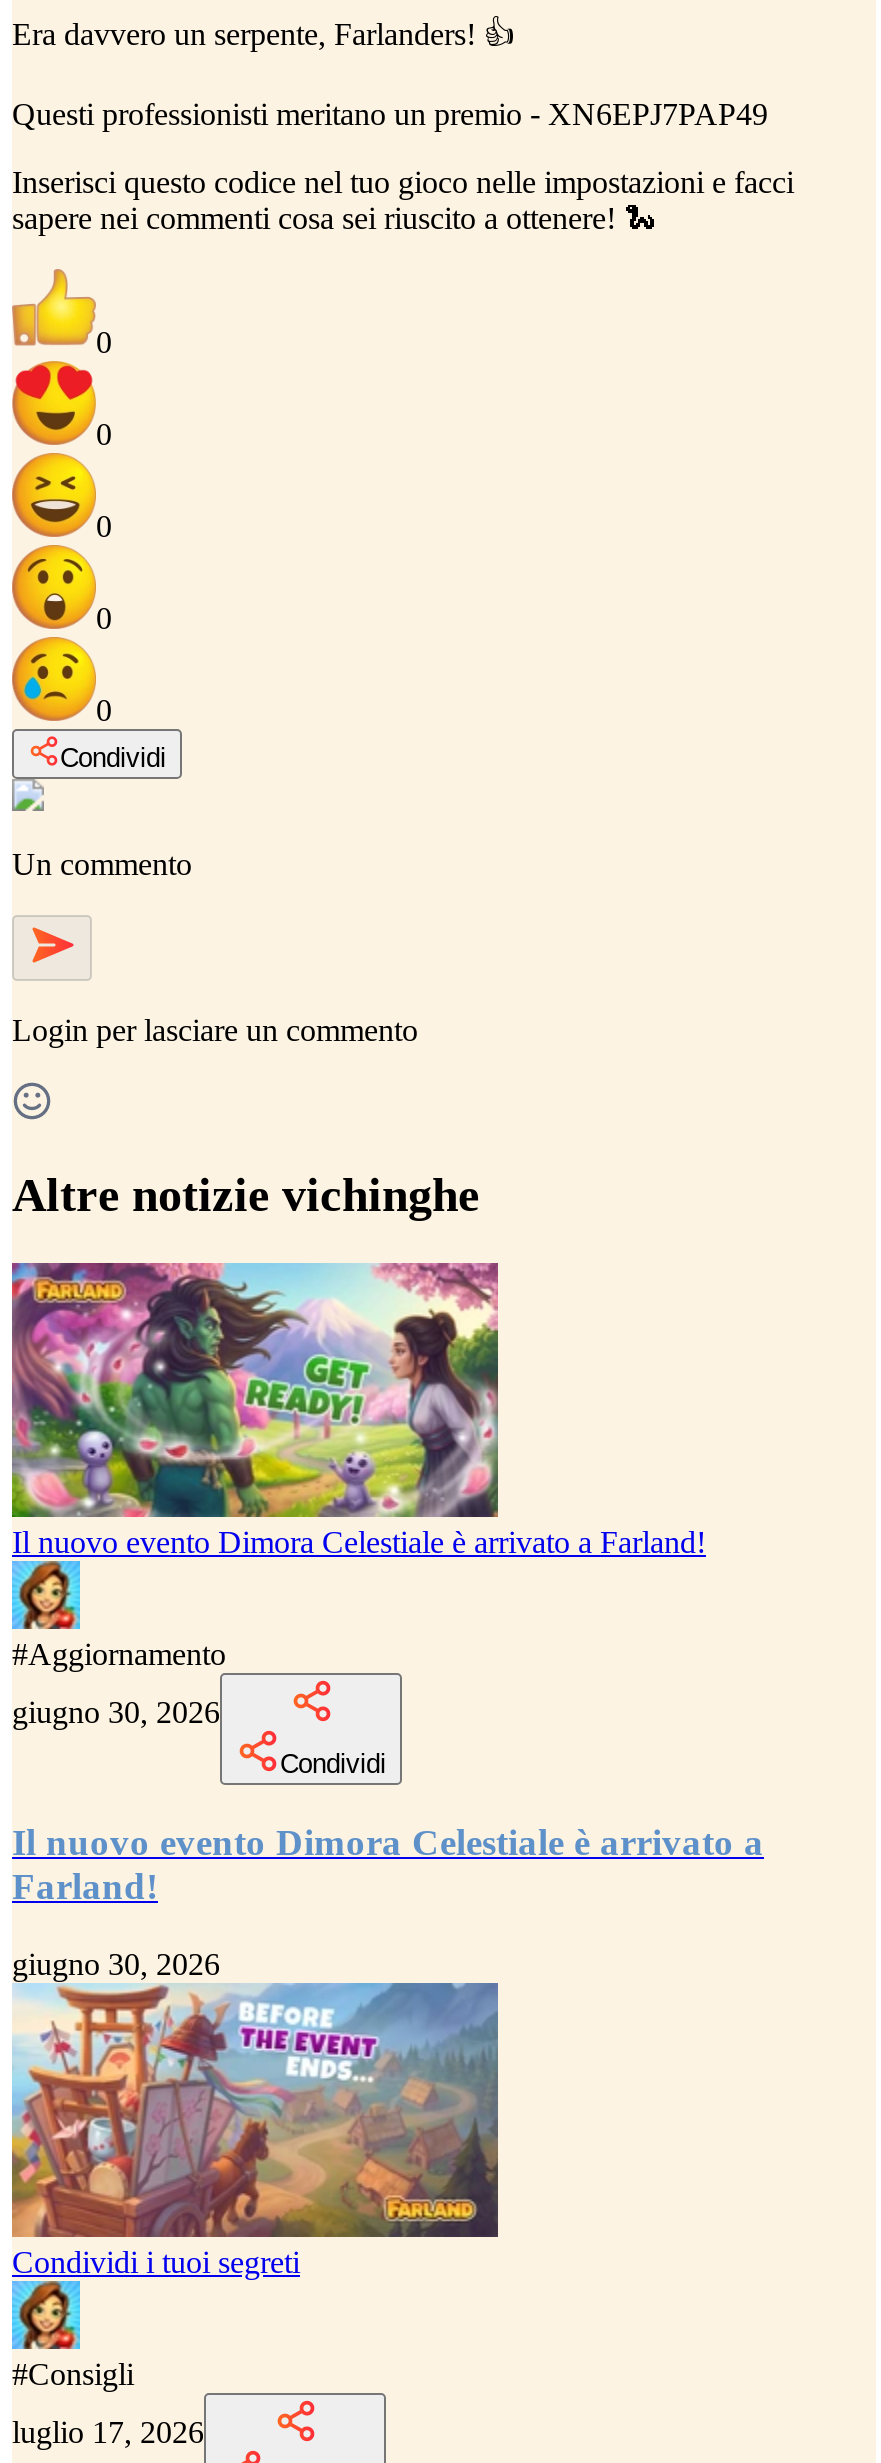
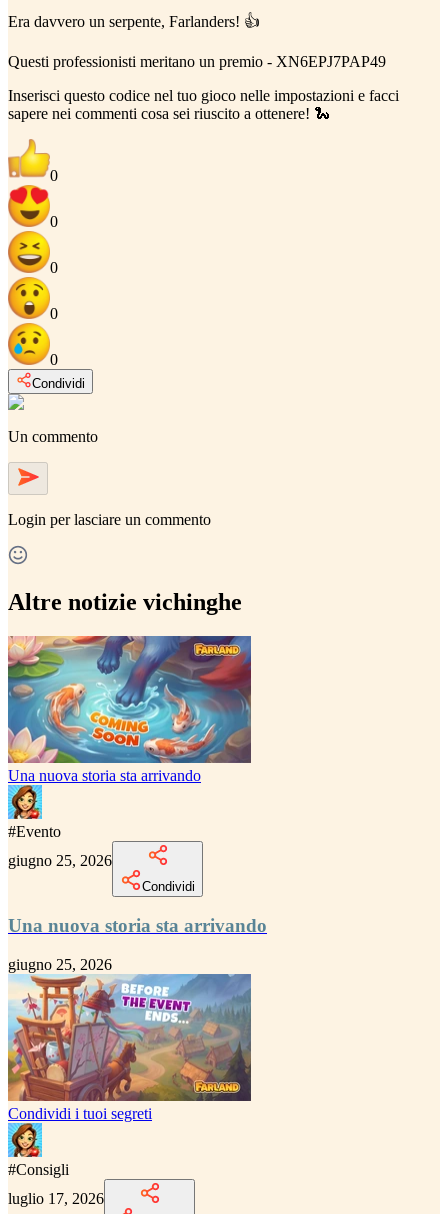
[10,1261,706,1558] [image] | Il nuovo evento Dimora Celestiale è arrivato a Farland! -> [7,635,252,784] [image] | Una nuova storia sta arrivando
[12,1636,226,1670] #Aggiornamento -> [8,823,61,840] #Evento
[12,1694,220,1728] giugno 30, 2026 -> [8,852,112,869] giugno 25, 2026
[12,1822,764,1908] Il nuovo evento Dimora Celestiale è arrivato a | Farland! -> [8,915,267,936] Una nuova storia sta arrivando
[12,1947,220,1981] giugno 30, 2026 -> [8,956,112,973] giugno 25, 2026

